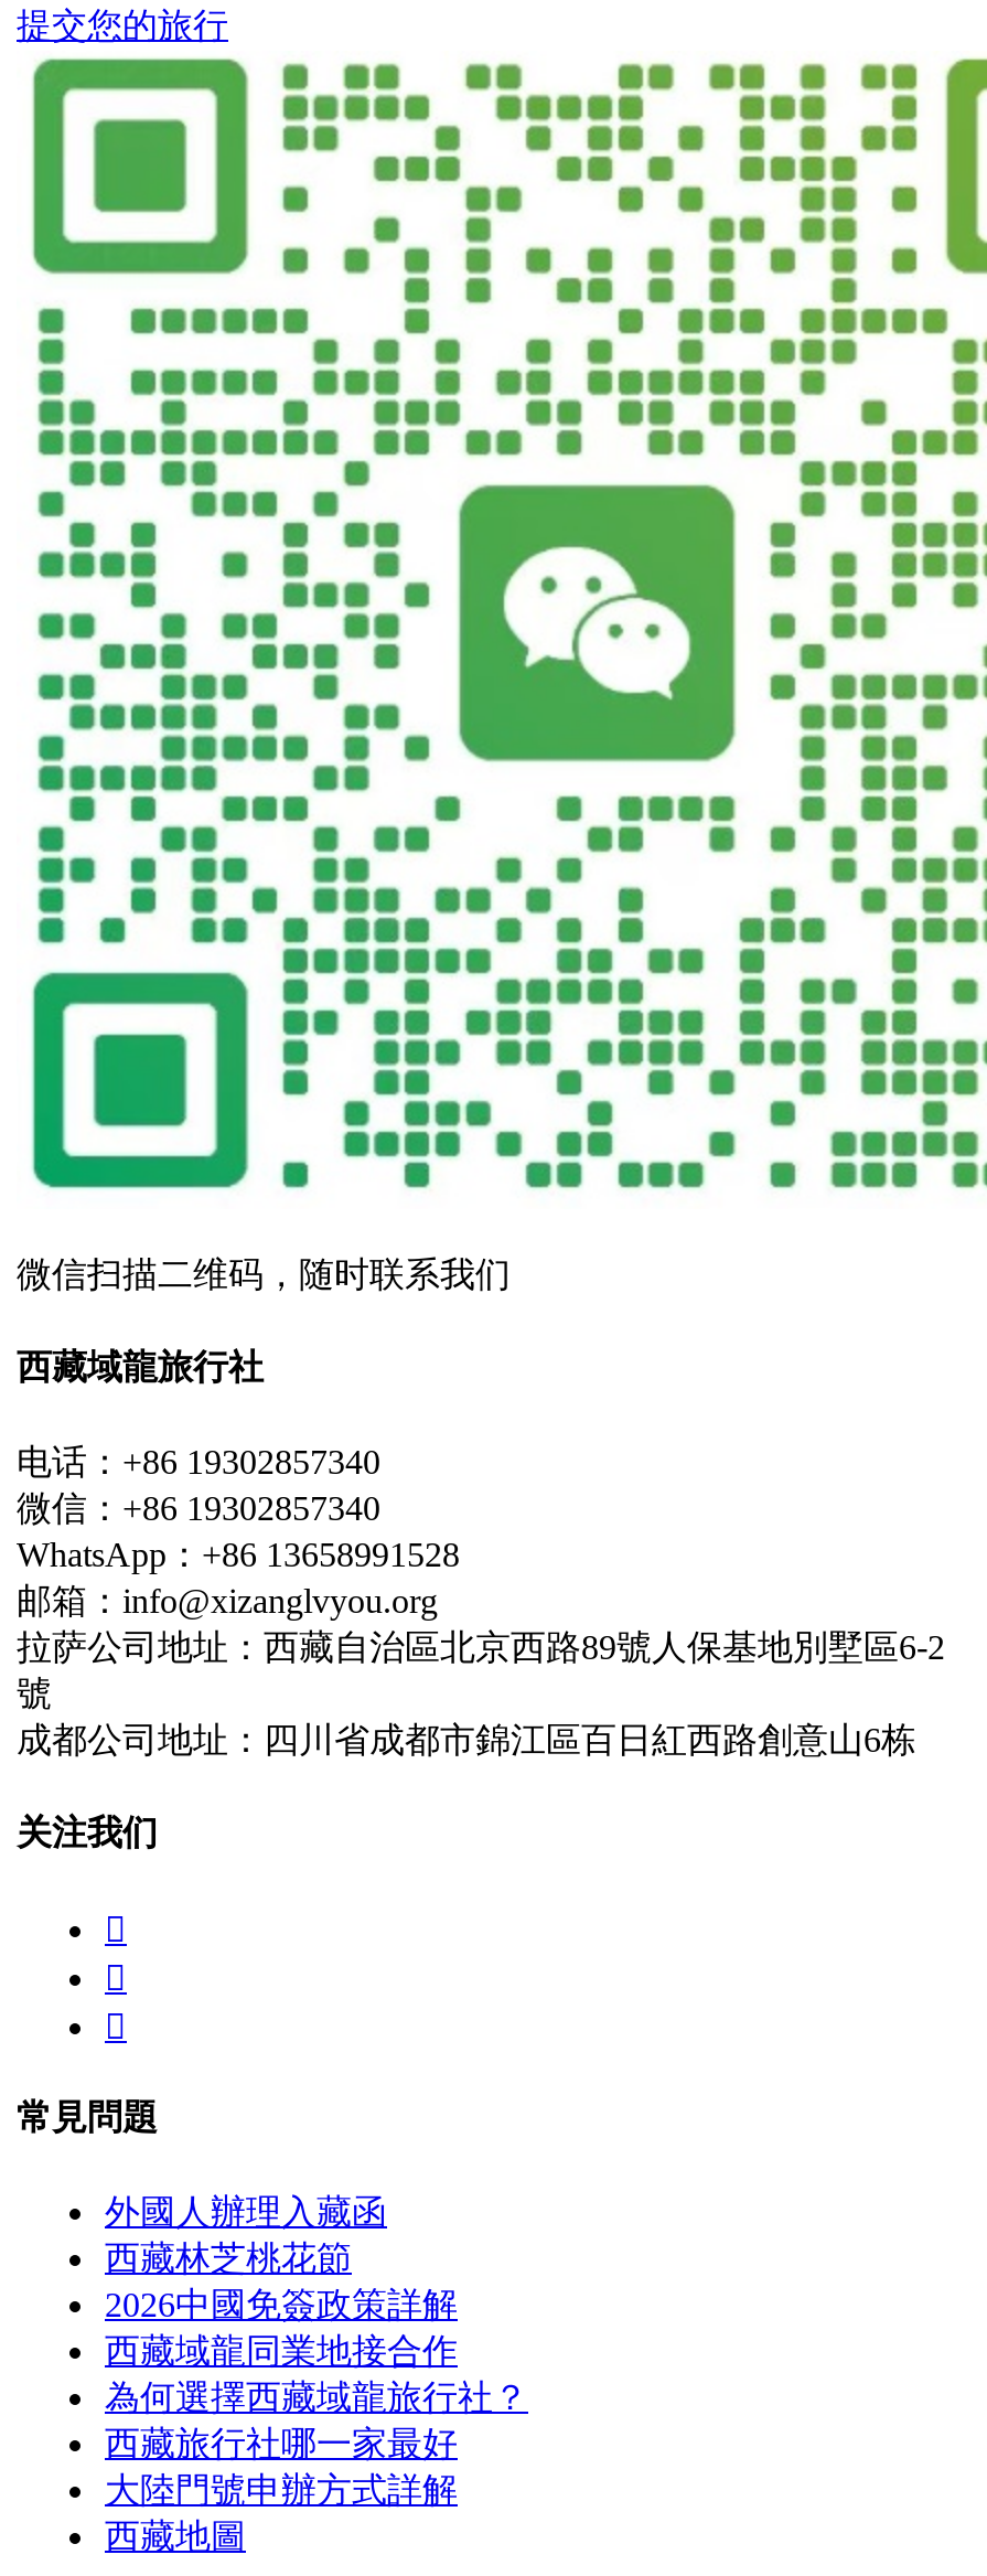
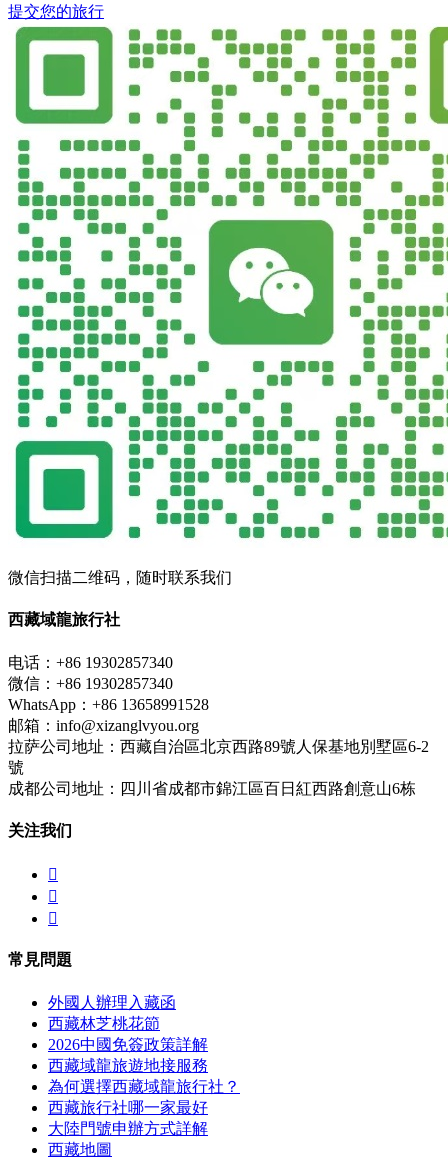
[105,2332,458,2369] 西藏域龍同業地接合作 -> [48,1057,208,1074] 西藏域龍旅遊地接服務

